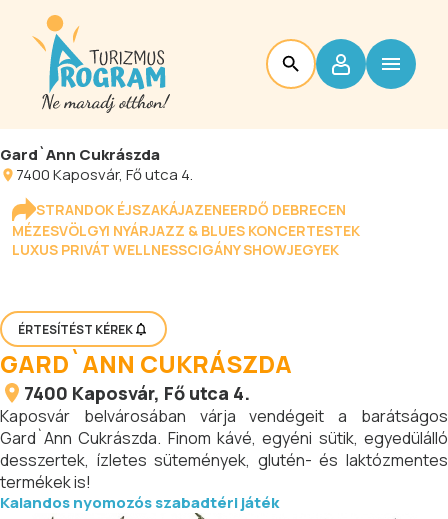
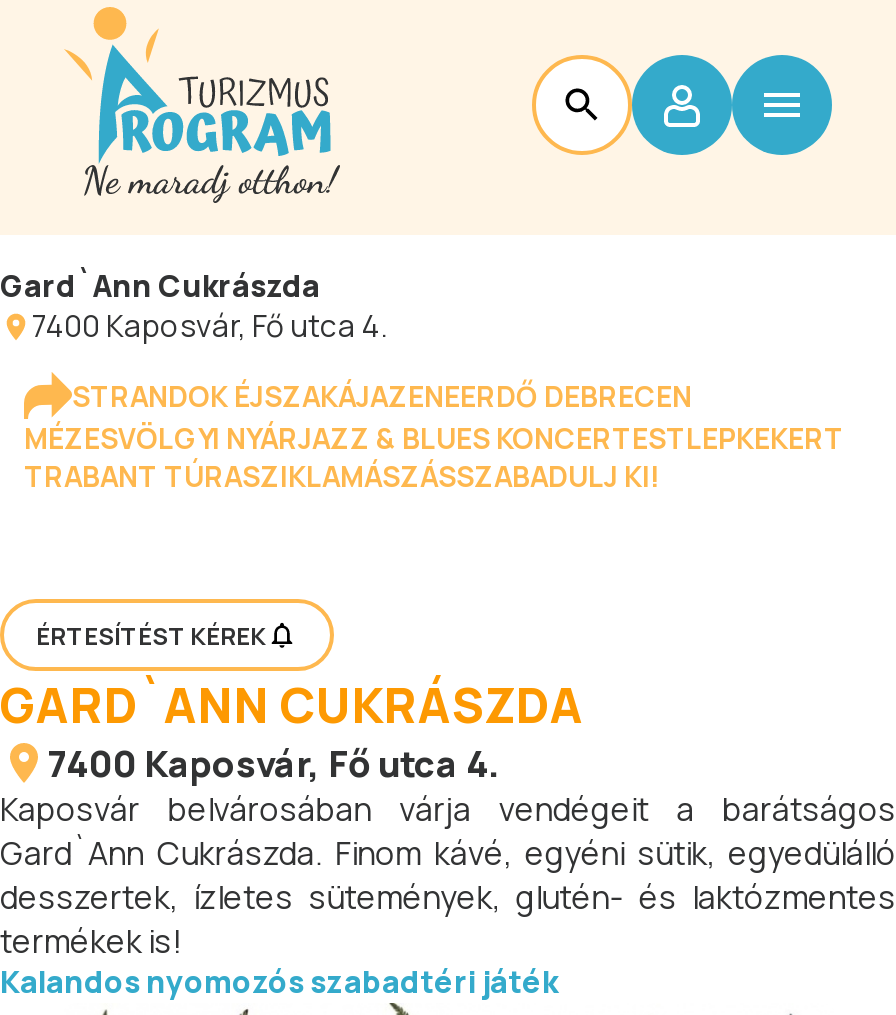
[12,221,360,259] MÉZESVÖLGYI NYÁRJAZZ & BLUES KONCERTESTEK | LUXUS PRIVÁT WELLNESSCIGÁNY SHOWJEGYEK -> [24,419,844,495] MÉZESVÖLGYI NYÁRJAZZ & BLUES KONCERTESTLEPKEKERT | TRABANT TÚRASZIKLAMÁSZÁSSZABADULJ KI!

